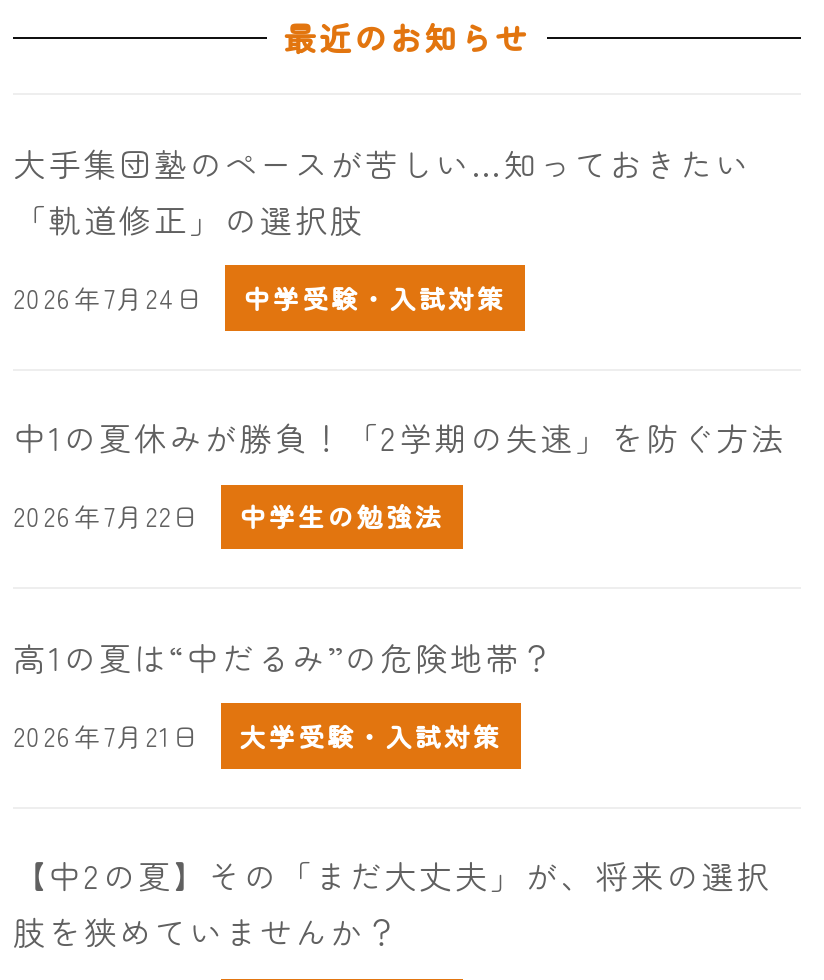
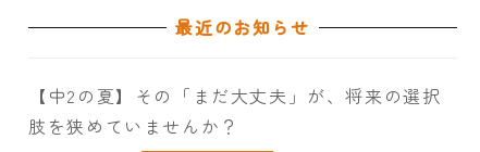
[13,138,787,755] 大手集団塾のペースが苦しい…知っておきたい | 「軌道修正」の選択肢 | 2026年7月24日 | 中学受験・入試対策 | 中1の夏休みが勝負！「2学期の失速」を防ぐ方法 | 2026年7月22日 | 中学生の勉強法 | 高1の夏は“中だるみ”の危険地帯？ | 2026年7月21日 | 大学受験・入試対策 -> none

